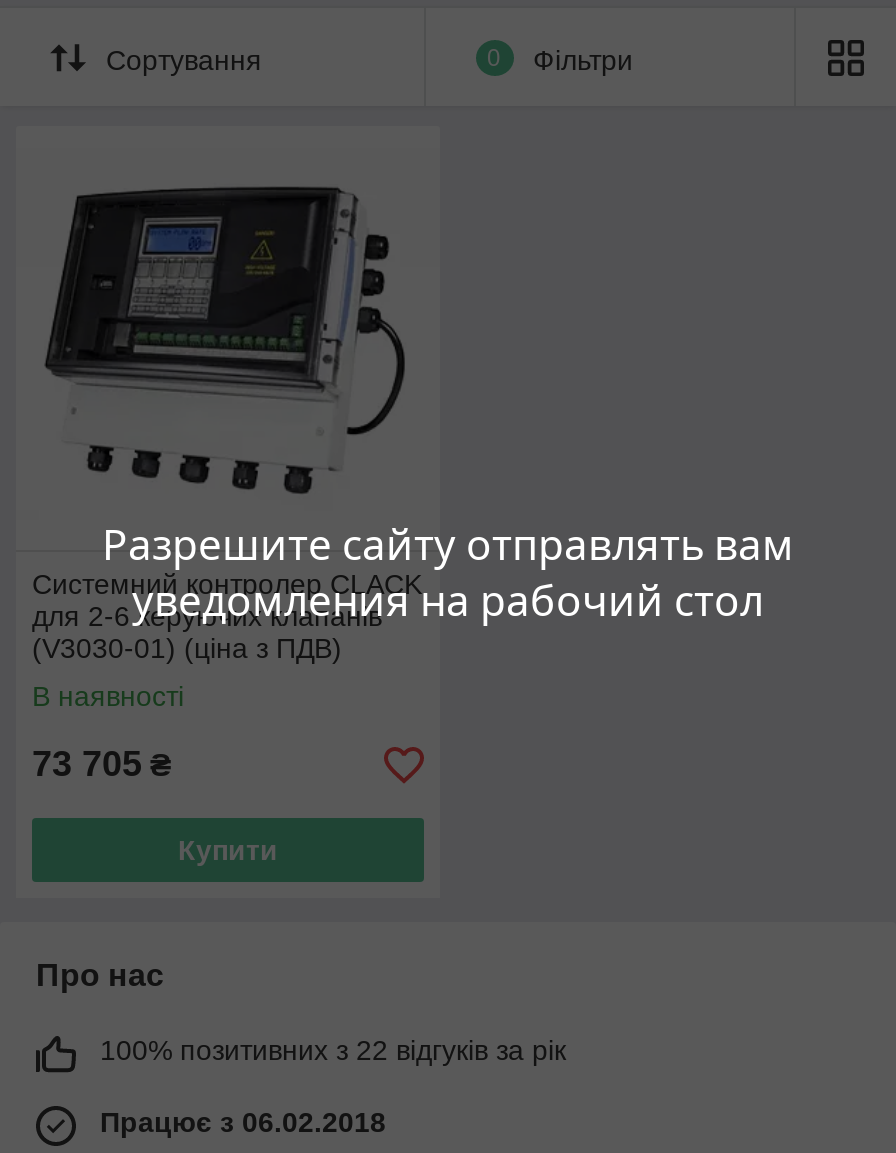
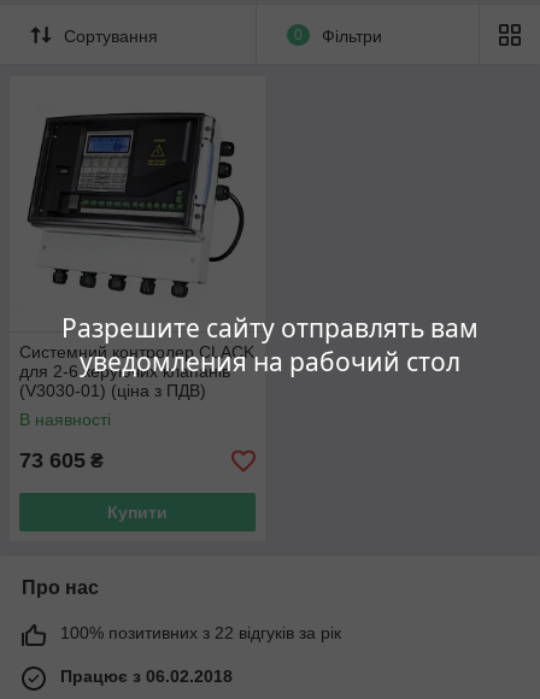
[32,744,172,784] 73 705 ₴ -> [19,448,104,472] 73 605 ₴

